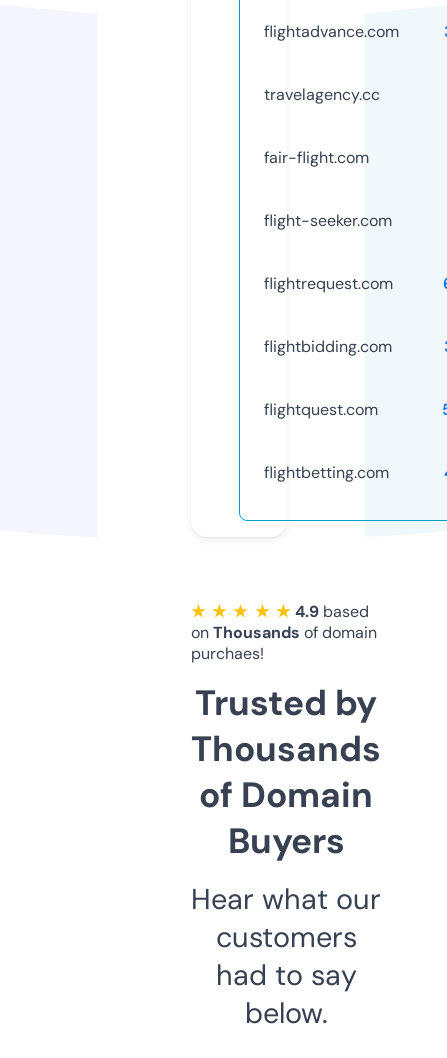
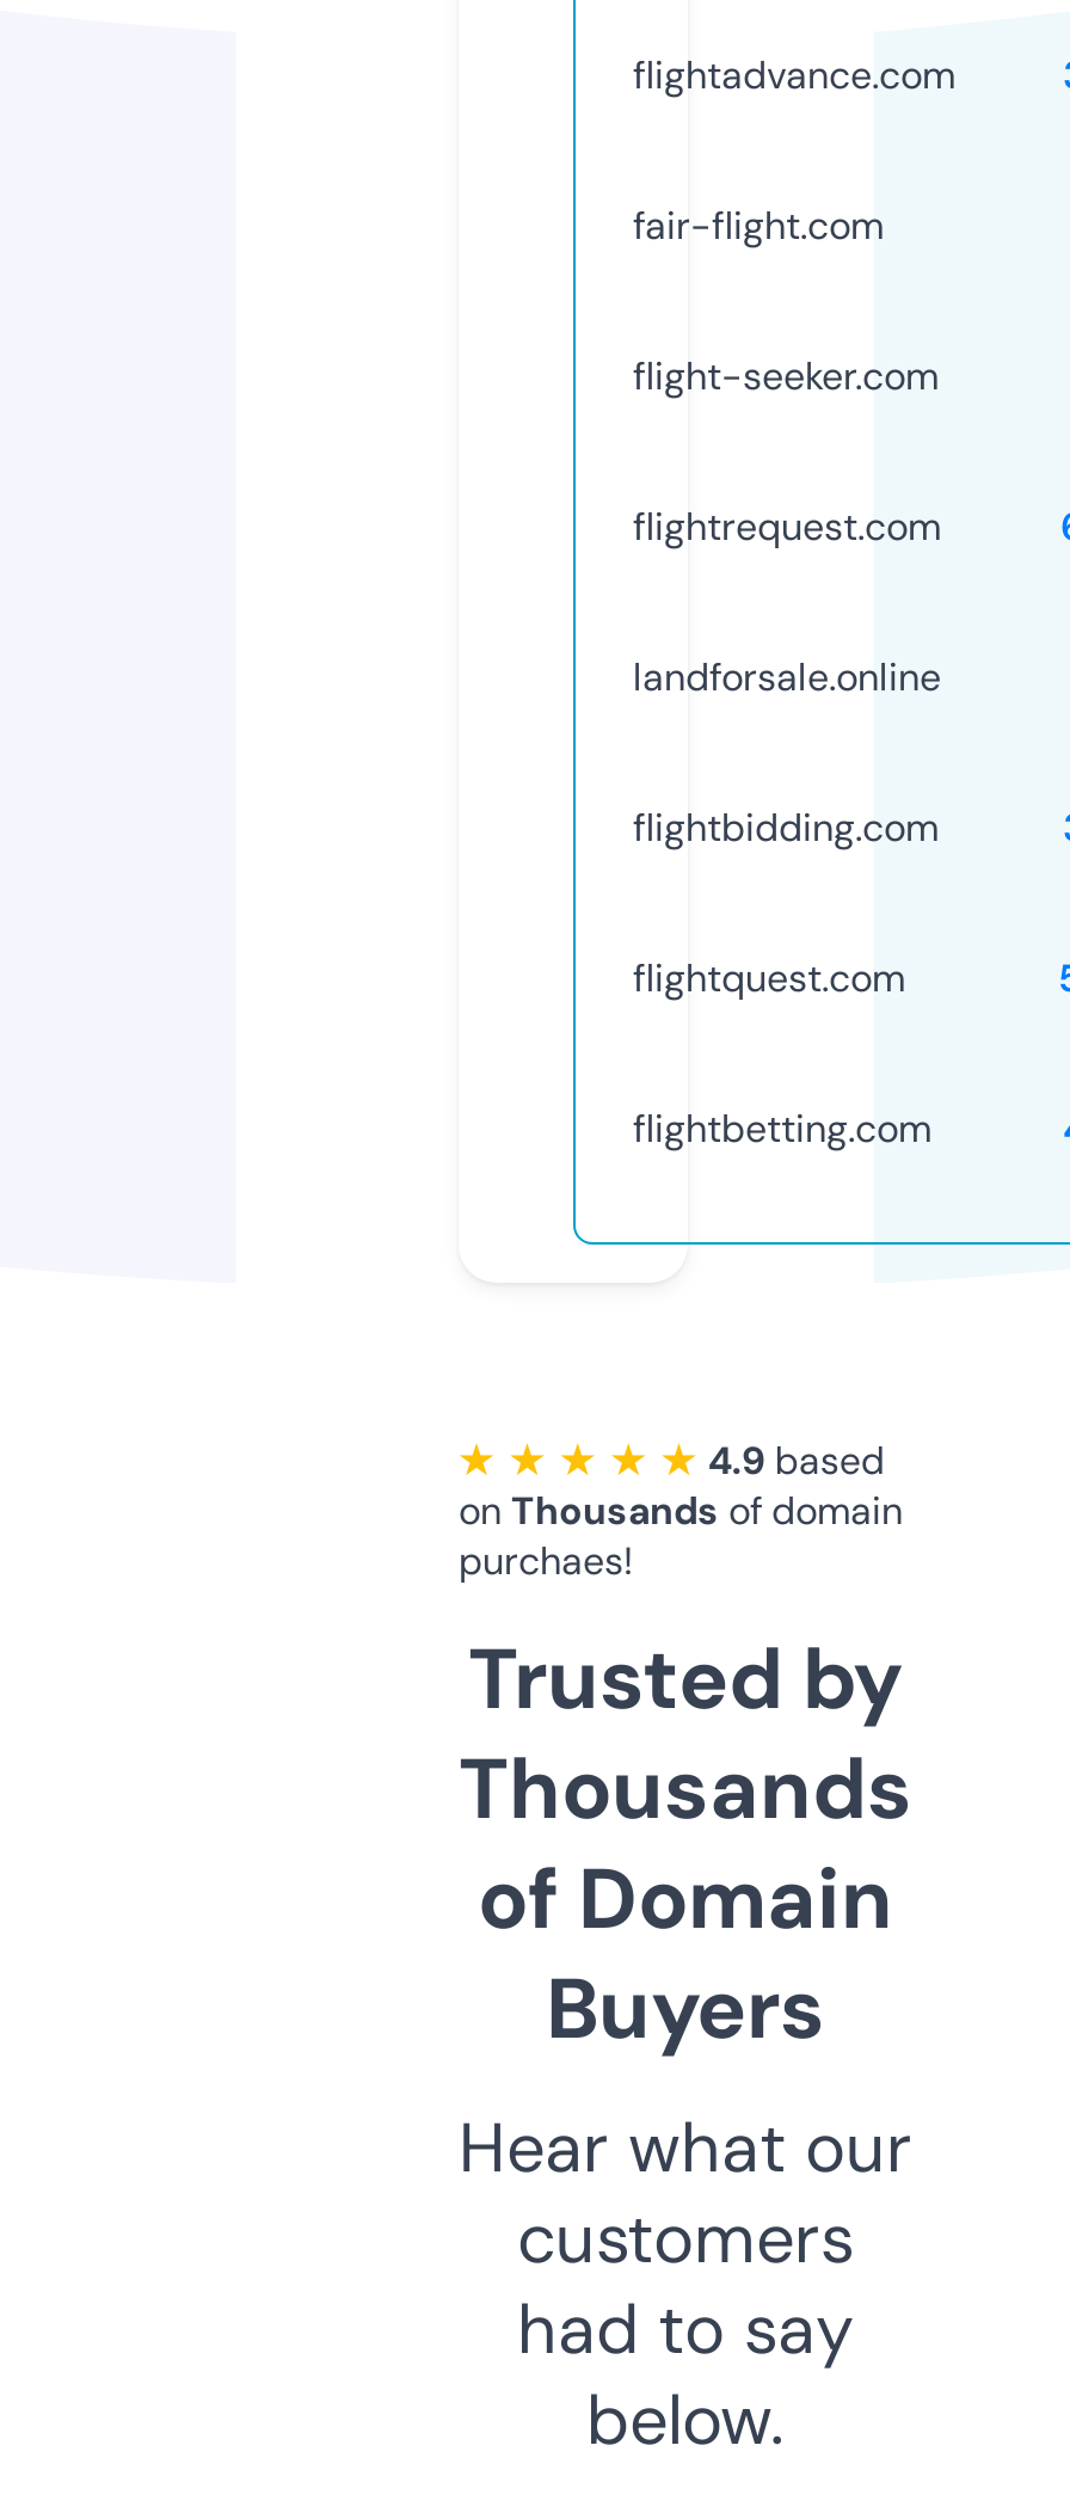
[264,84,380,105] travelagency.cc -> none
moved [264,147,393,294] -> [633,200,941,551]: fair-flight.com | flight-seeker.com | flightrequest.com
none -> [633,652,941,702] landforsale.online

